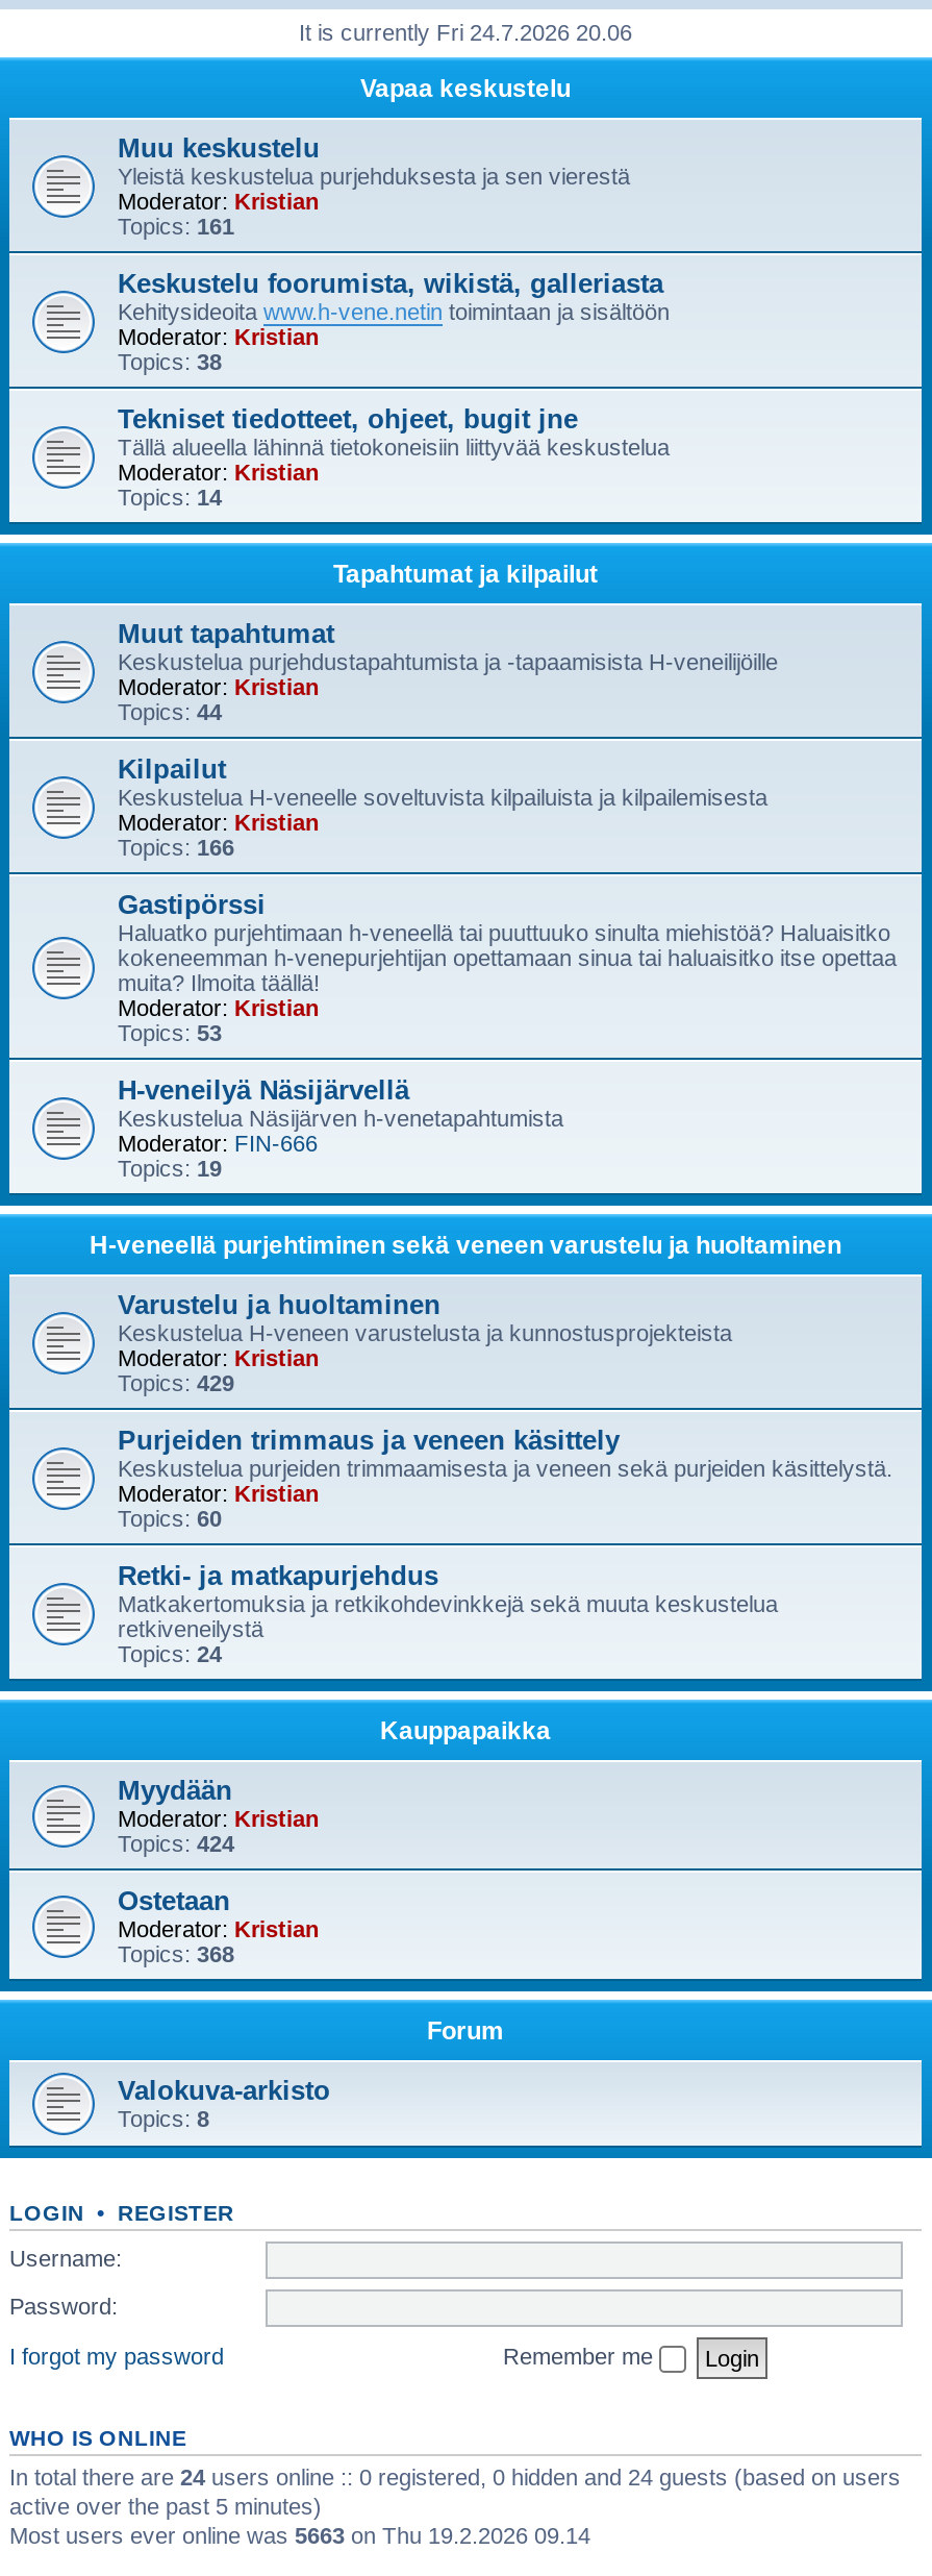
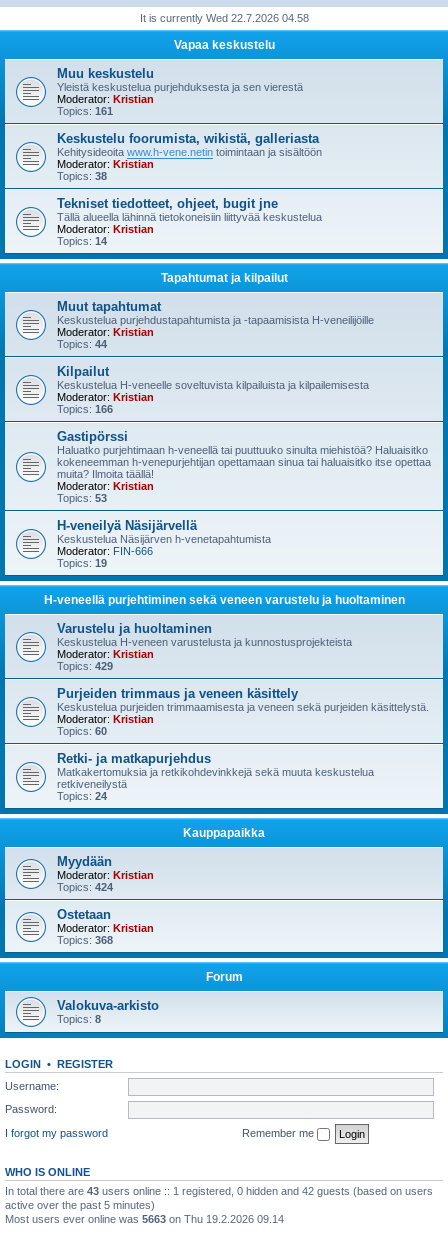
[299,20,632,45] It is currently Fri 24.7.2026 20.06 -> [139,12,308,24] It is currently Wed 22.7.2026 04.58
[9,2463,901,2488] In total there are 24 users online :: 0 registered, 0 hidden and 24 guests (based on users -> [5,1184,433,1196] In total there are 43 users online :: 1 registered, 0 hidden and 42 guests (based on users

